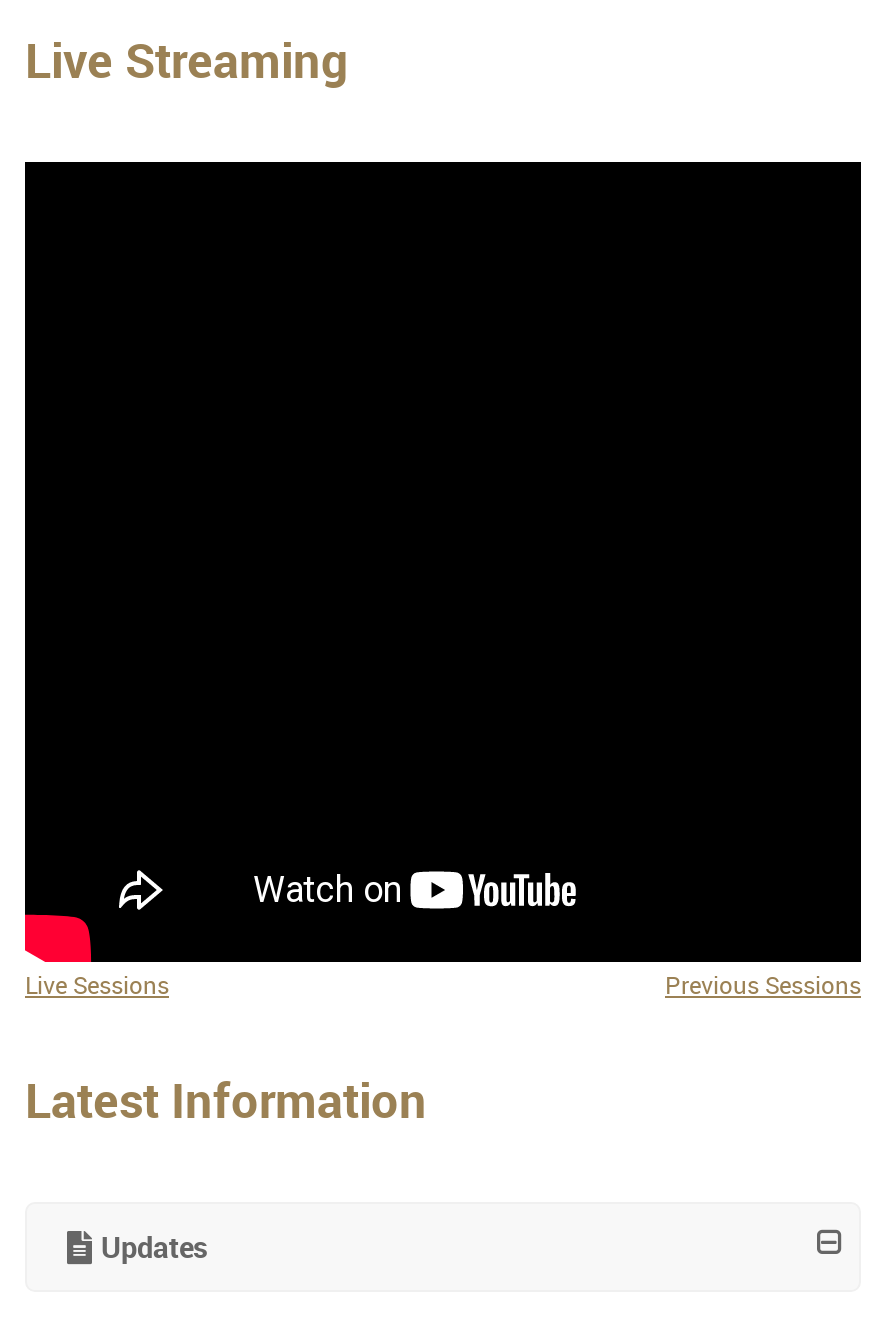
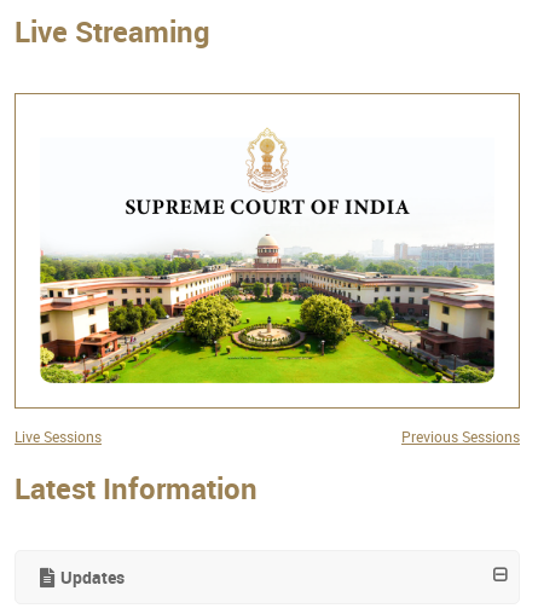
none -> [15,93,520,424] [image]

